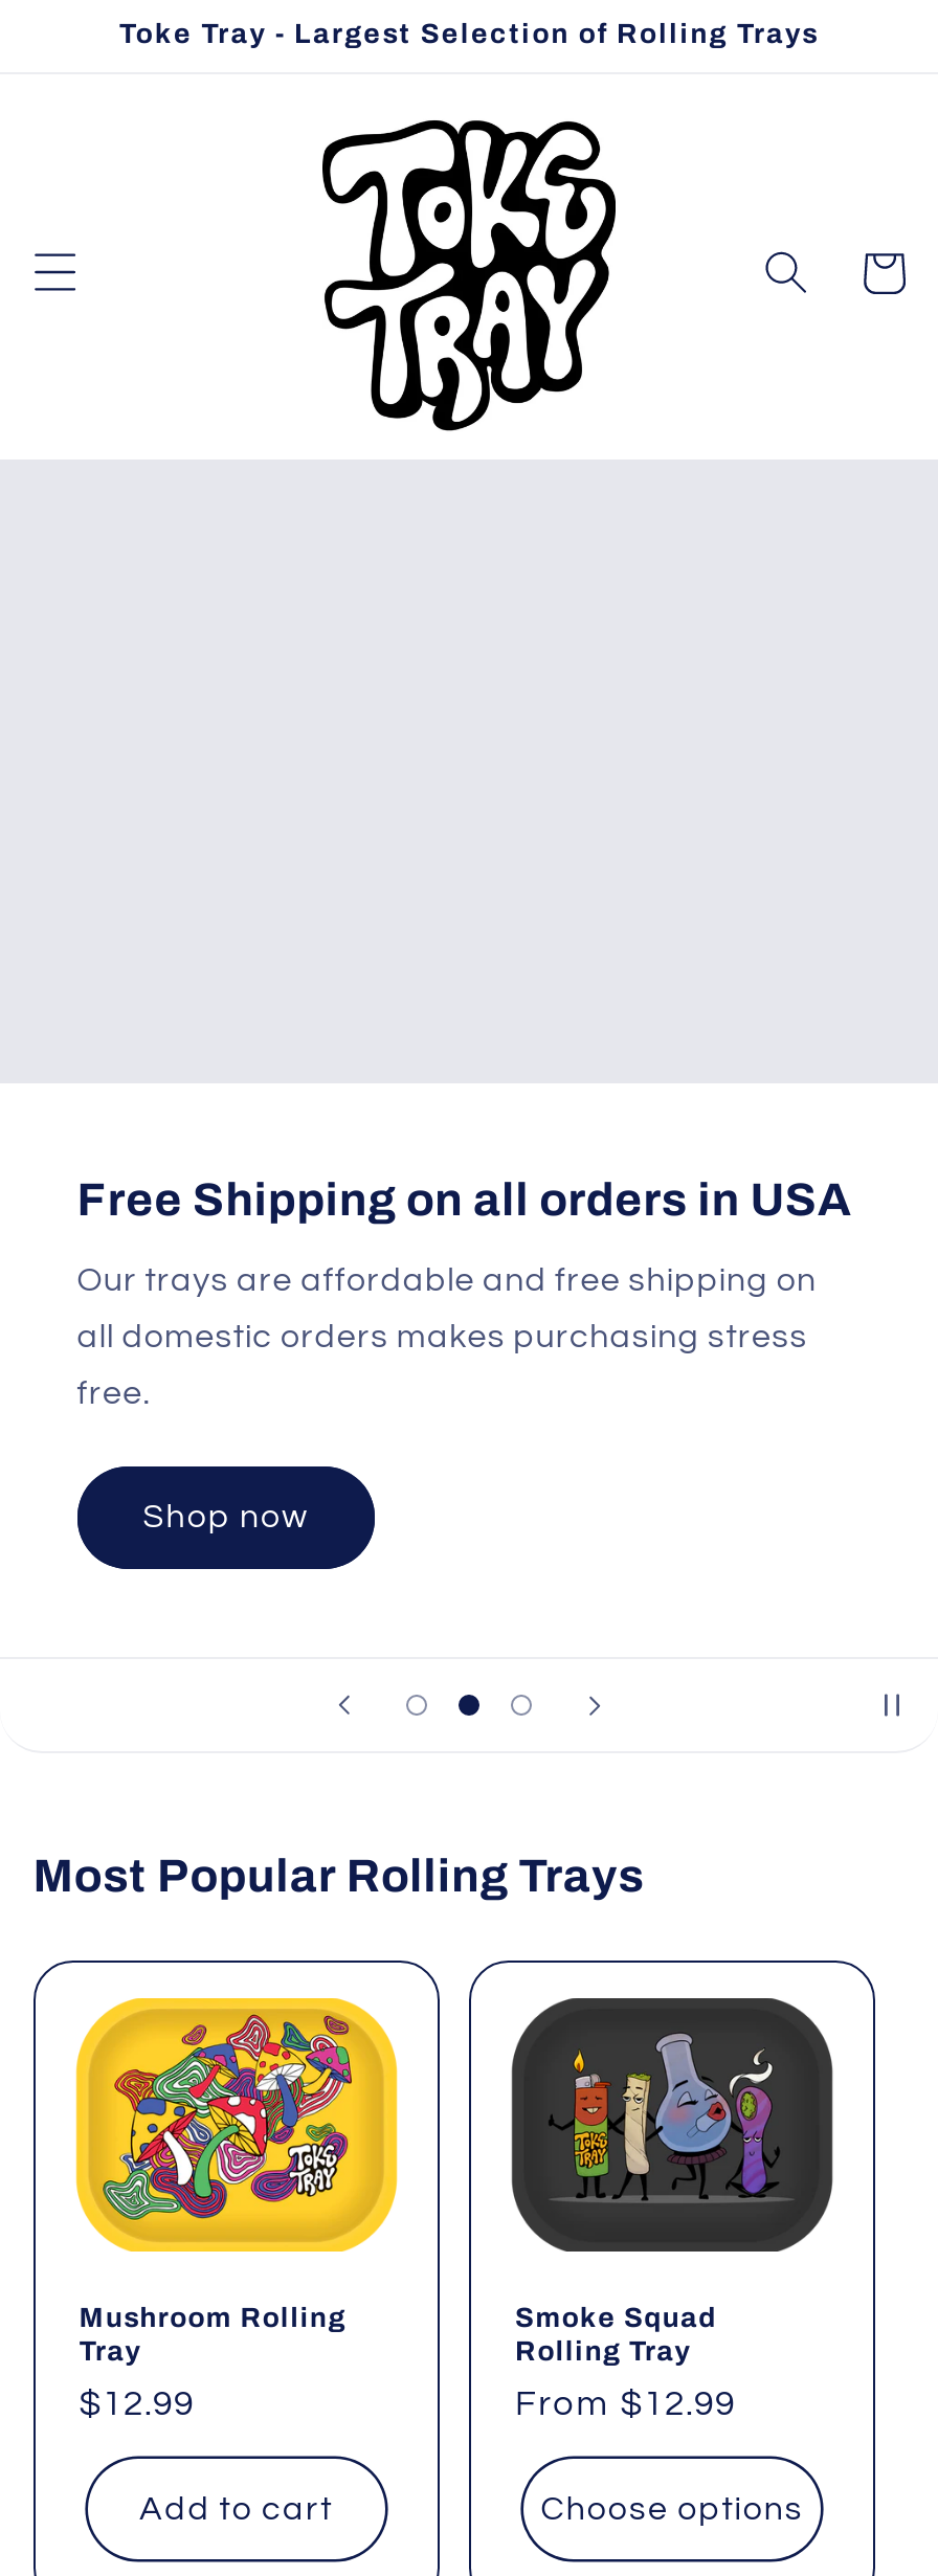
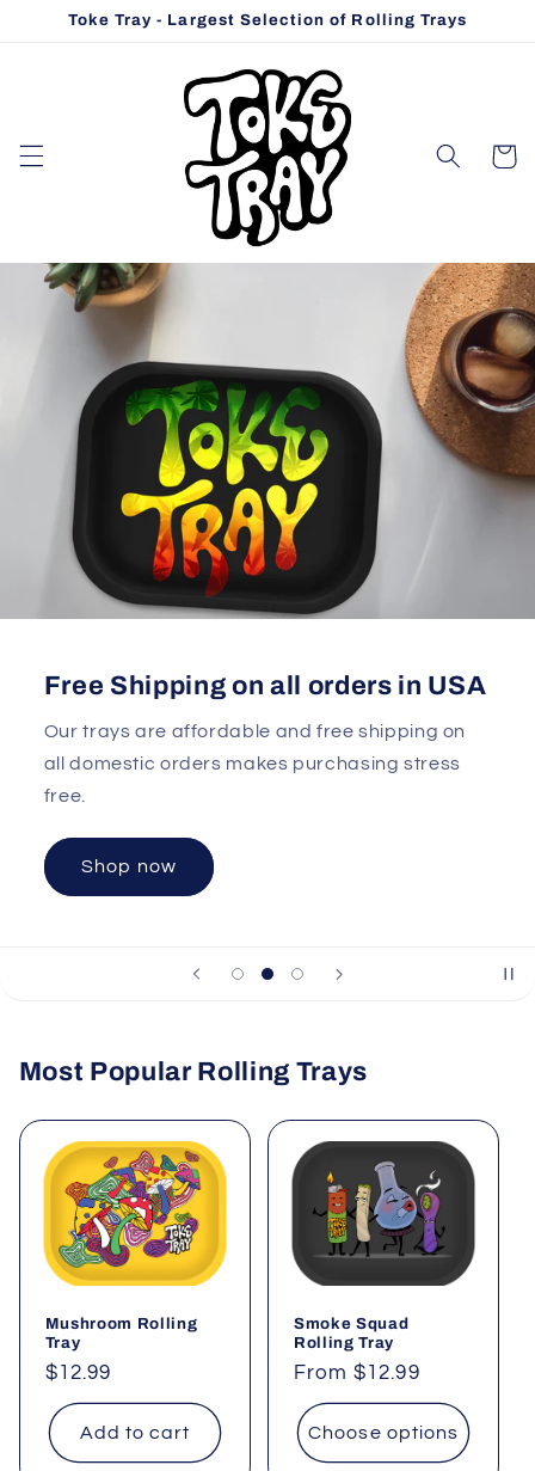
none -> [4,262,531,619] [image]

